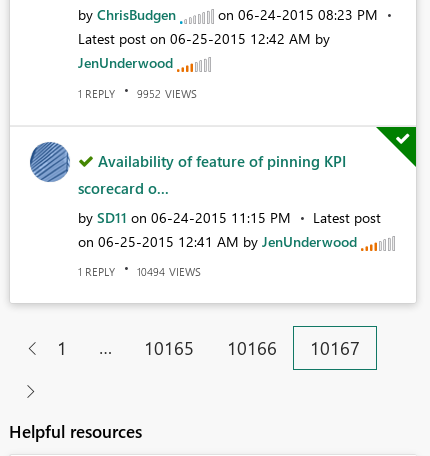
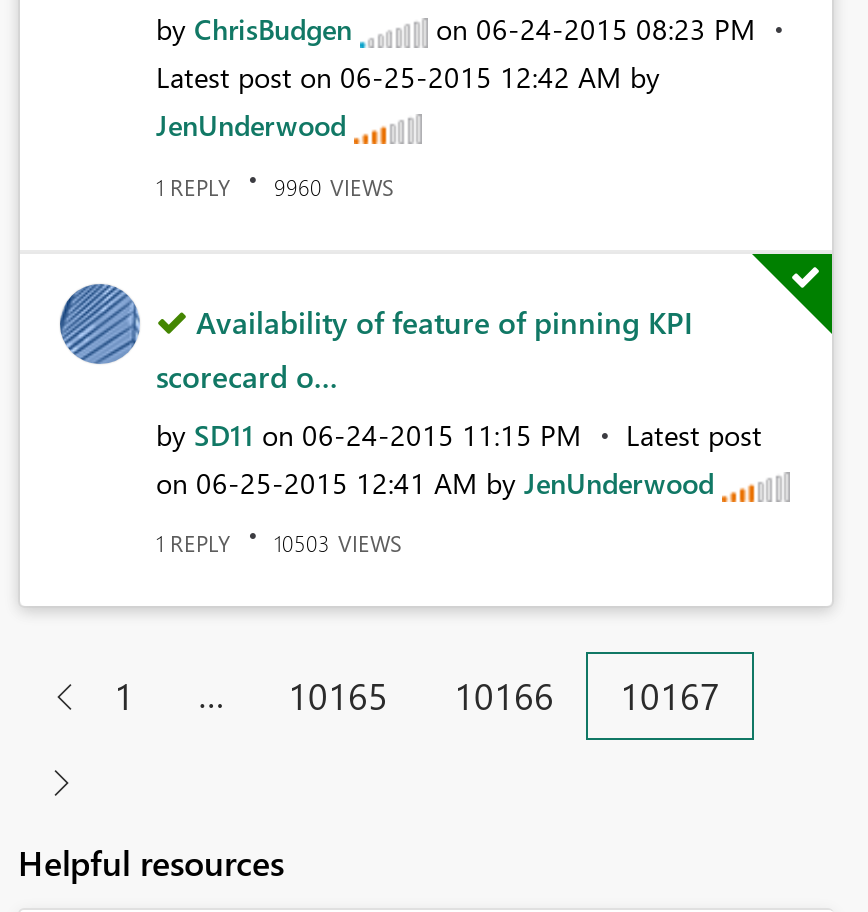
[78,86,197,101] 1 REPLY 9952 VIEWS -> [156,172,394,202] 1 REPLY 9960 VIEWS
[78,264,201,279] 1 REPLY 10494 VIEWS -> [156,529,402,559] 1 REPLY 10503 VIEWS

